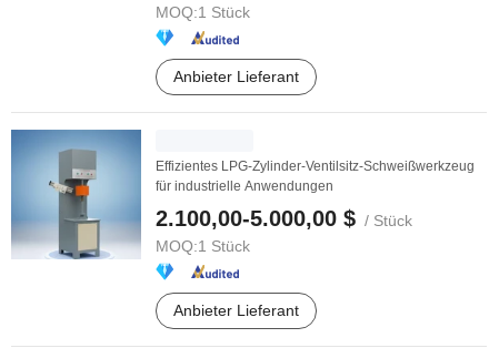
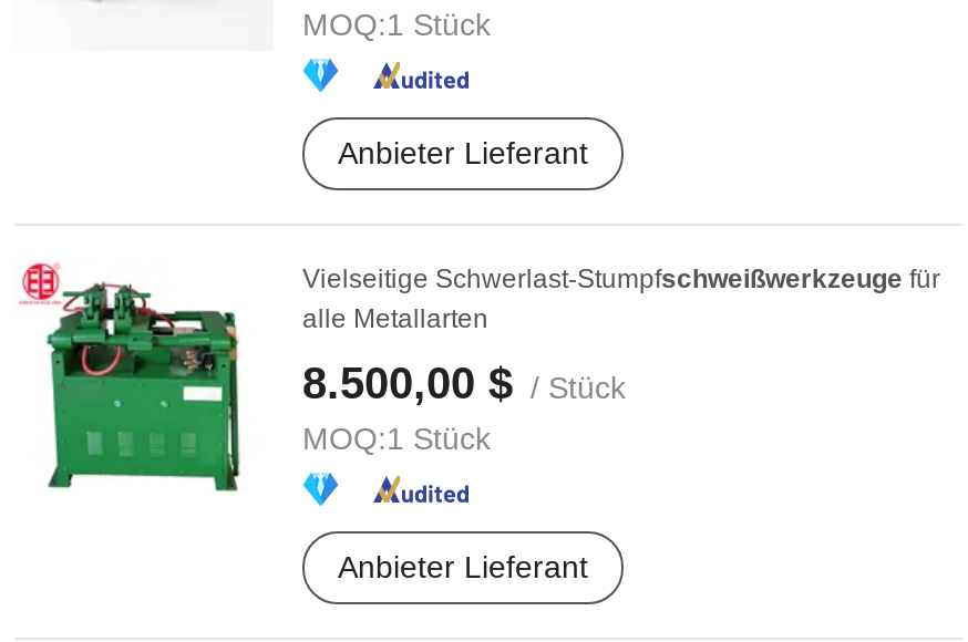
[10,129,475,273] [image] | Effizientes LPG-Zylinder-Ventilsitz-Schweißwerkzeug | für industrielle Anwendungen -> [14,259,940,494] [image] | Vielseitige Schwerlast-Stumpfschweißwerkzeuge für | alle Metallarten
[156,206,412,231] 2.100,00-5.000,00 $/ Stück -> [302,359,626,407] 8.500,00 $/ Stück

